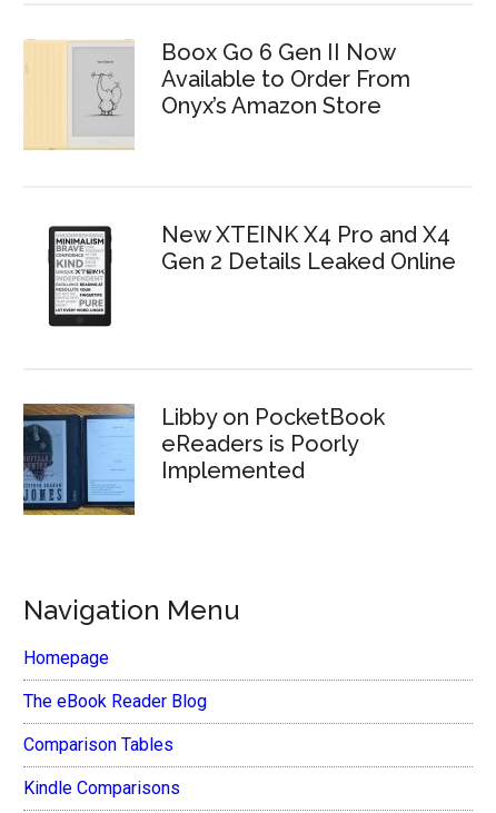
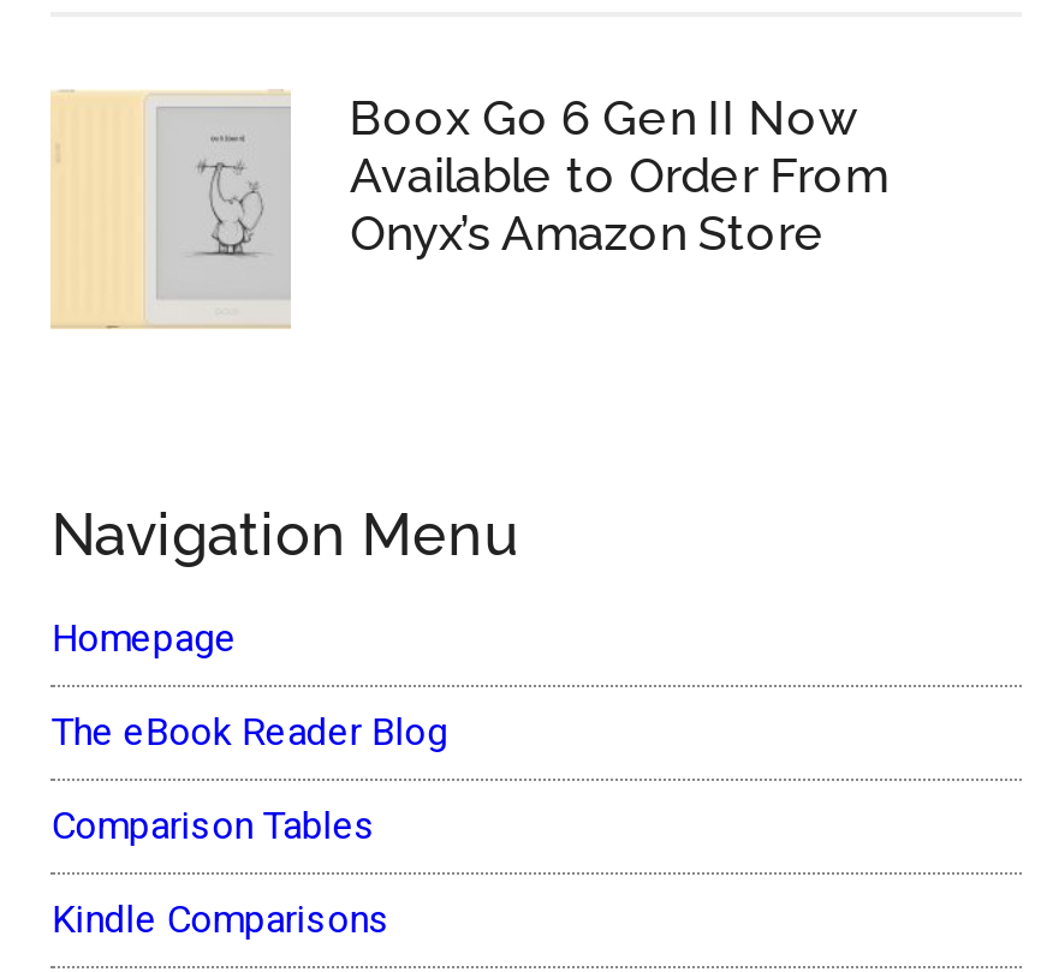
[47,225,113,328] [image] -> none
[162,221,456,275] New XTEINK X4 Pro and X4 | Gen 2 Details Leaked Online -> none
[22,403,385,515] [image] | Libby on PocketBook | eReaders is Poorly | Implemented -> none

